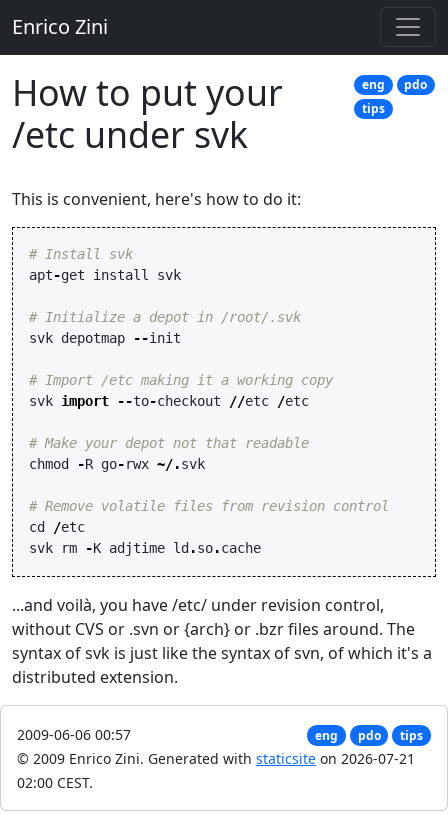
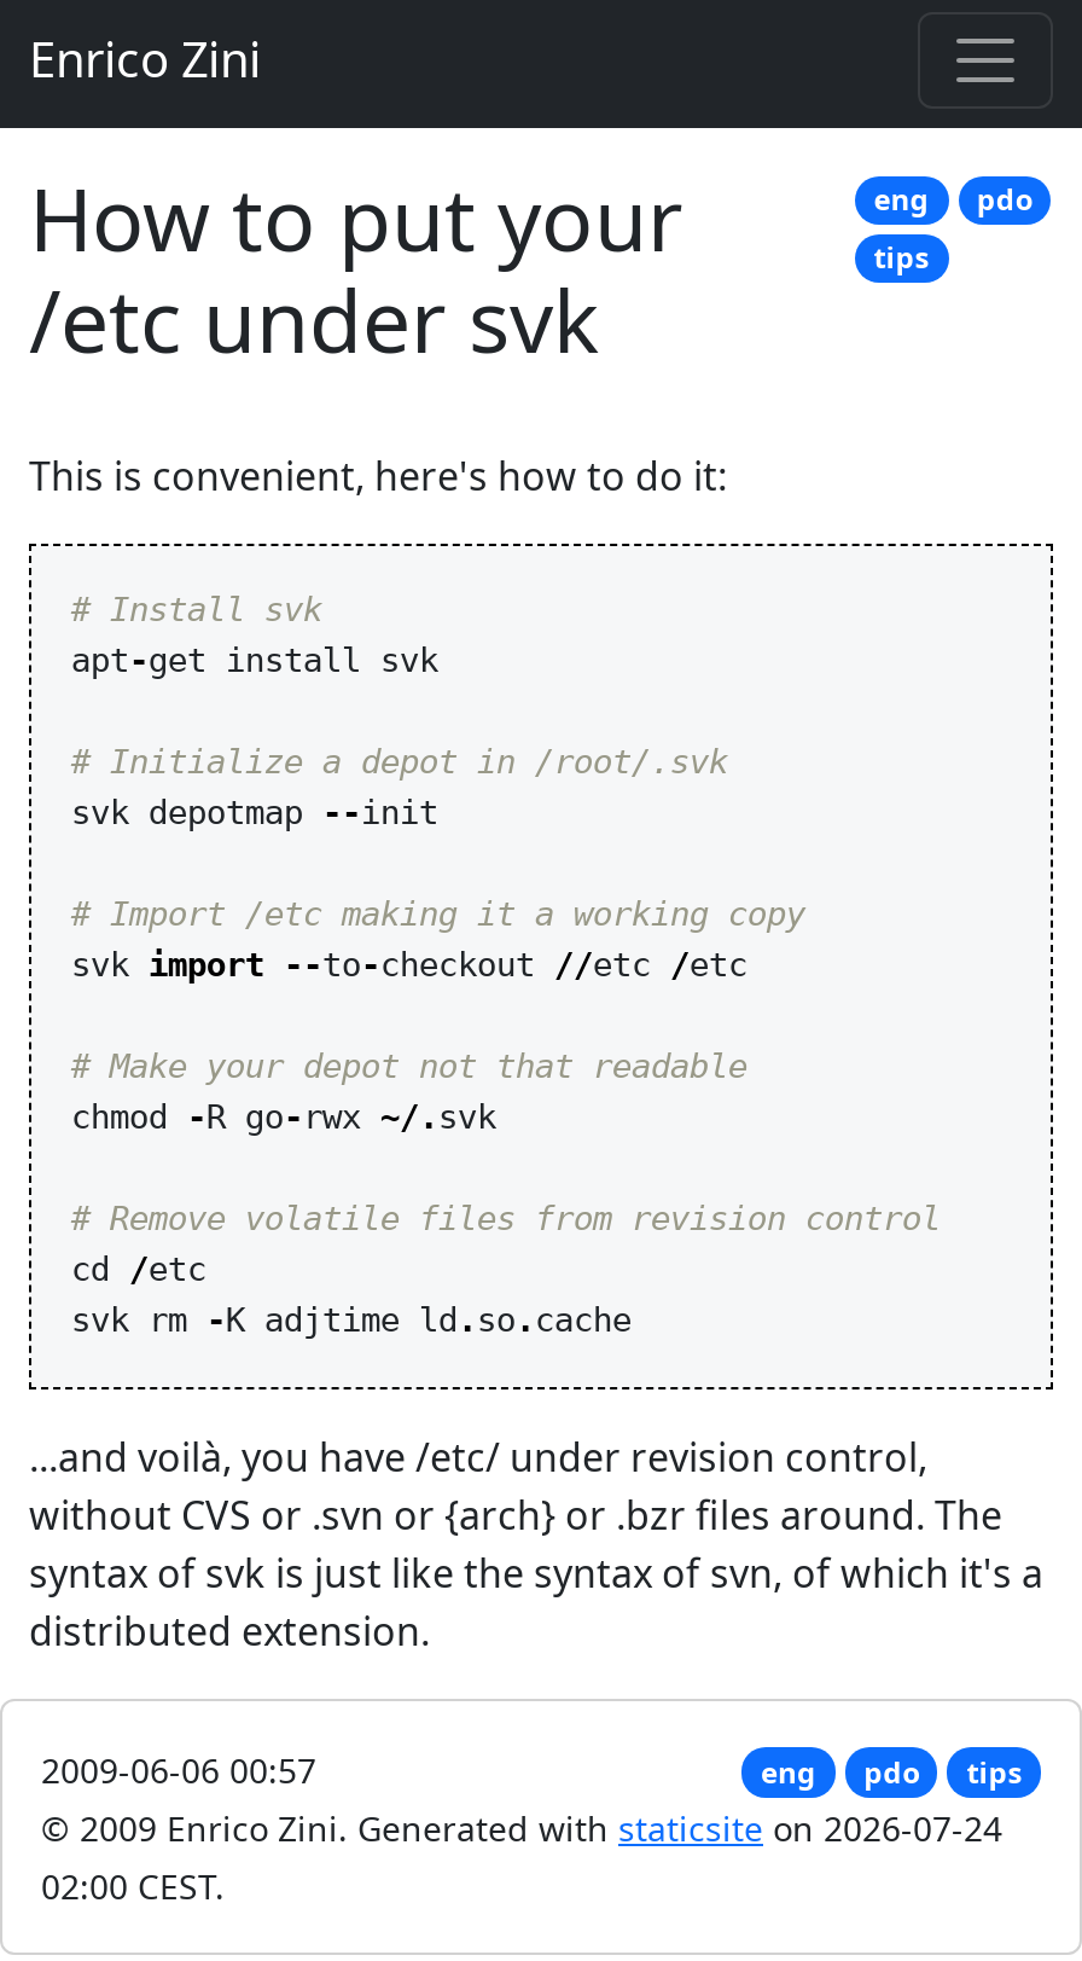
[17,749,415,768] © 2009 Enrico Zini. Generated with staticsite on 2026-07-21 -> [41,1805,1002,1851] © 2009 Enrico Zini. Generated with staticsite on 2026-07-24

